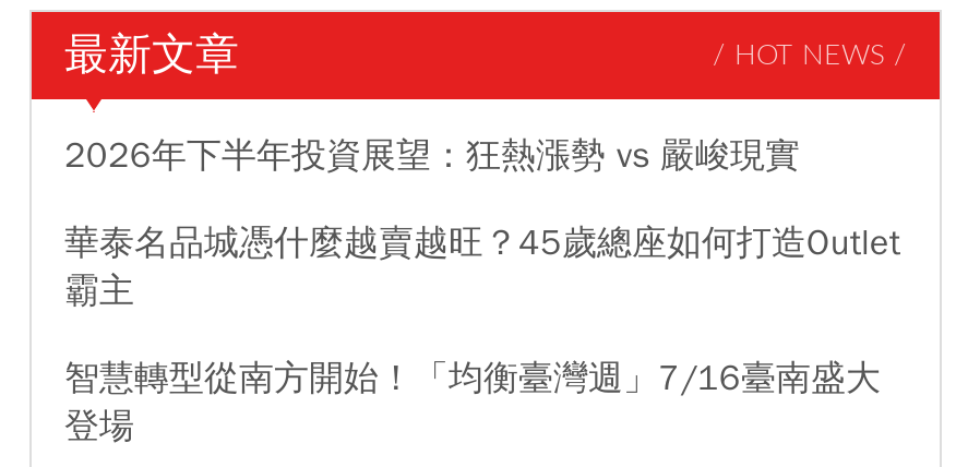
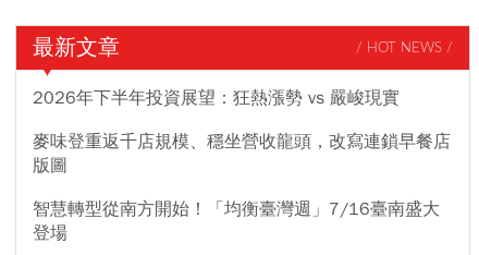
[64,222,900,313] 華泰名品城憑什麼越賣越旺？45歲總座如何打造Outlet | 霸主 -> [33,131,451,177] 麥味登重返千店規模、穩坐營收龍頭，改寫連鎖早餐店 | 版圖

